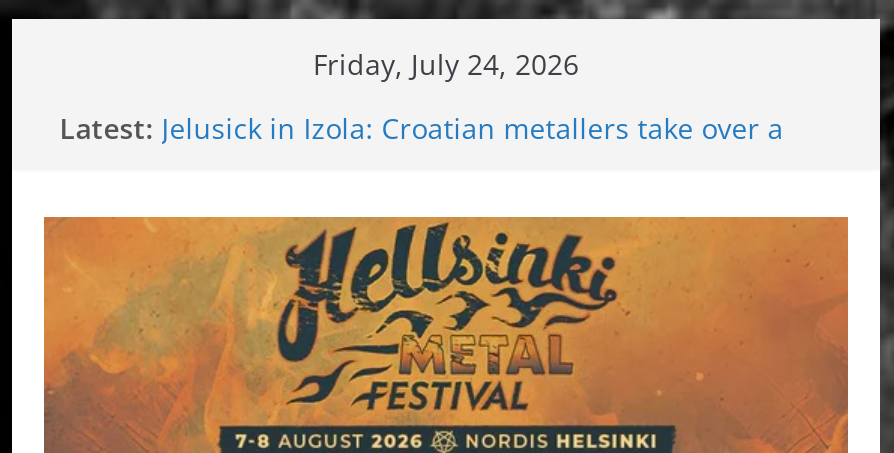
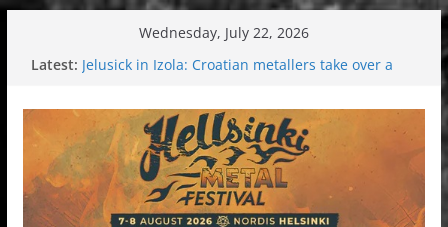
[313,45,579,83] Friday, July 24, 2026 -> [139,23,309,42] Wednesday, July 22, 2026

